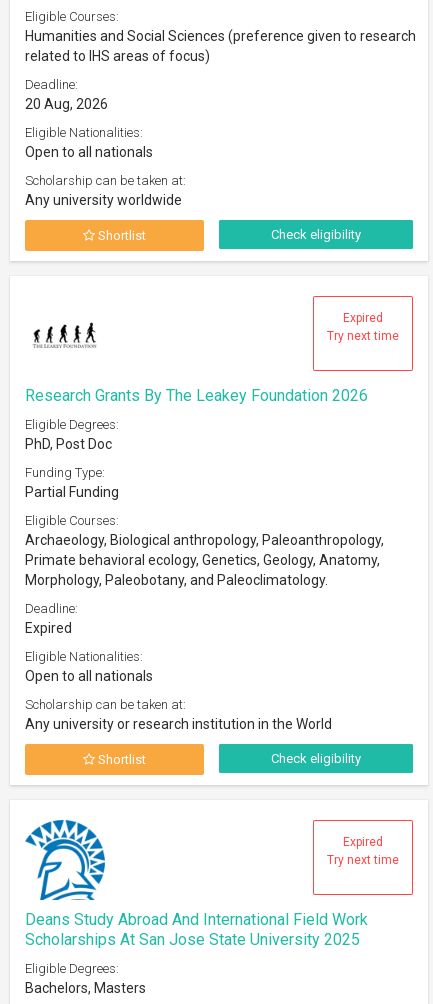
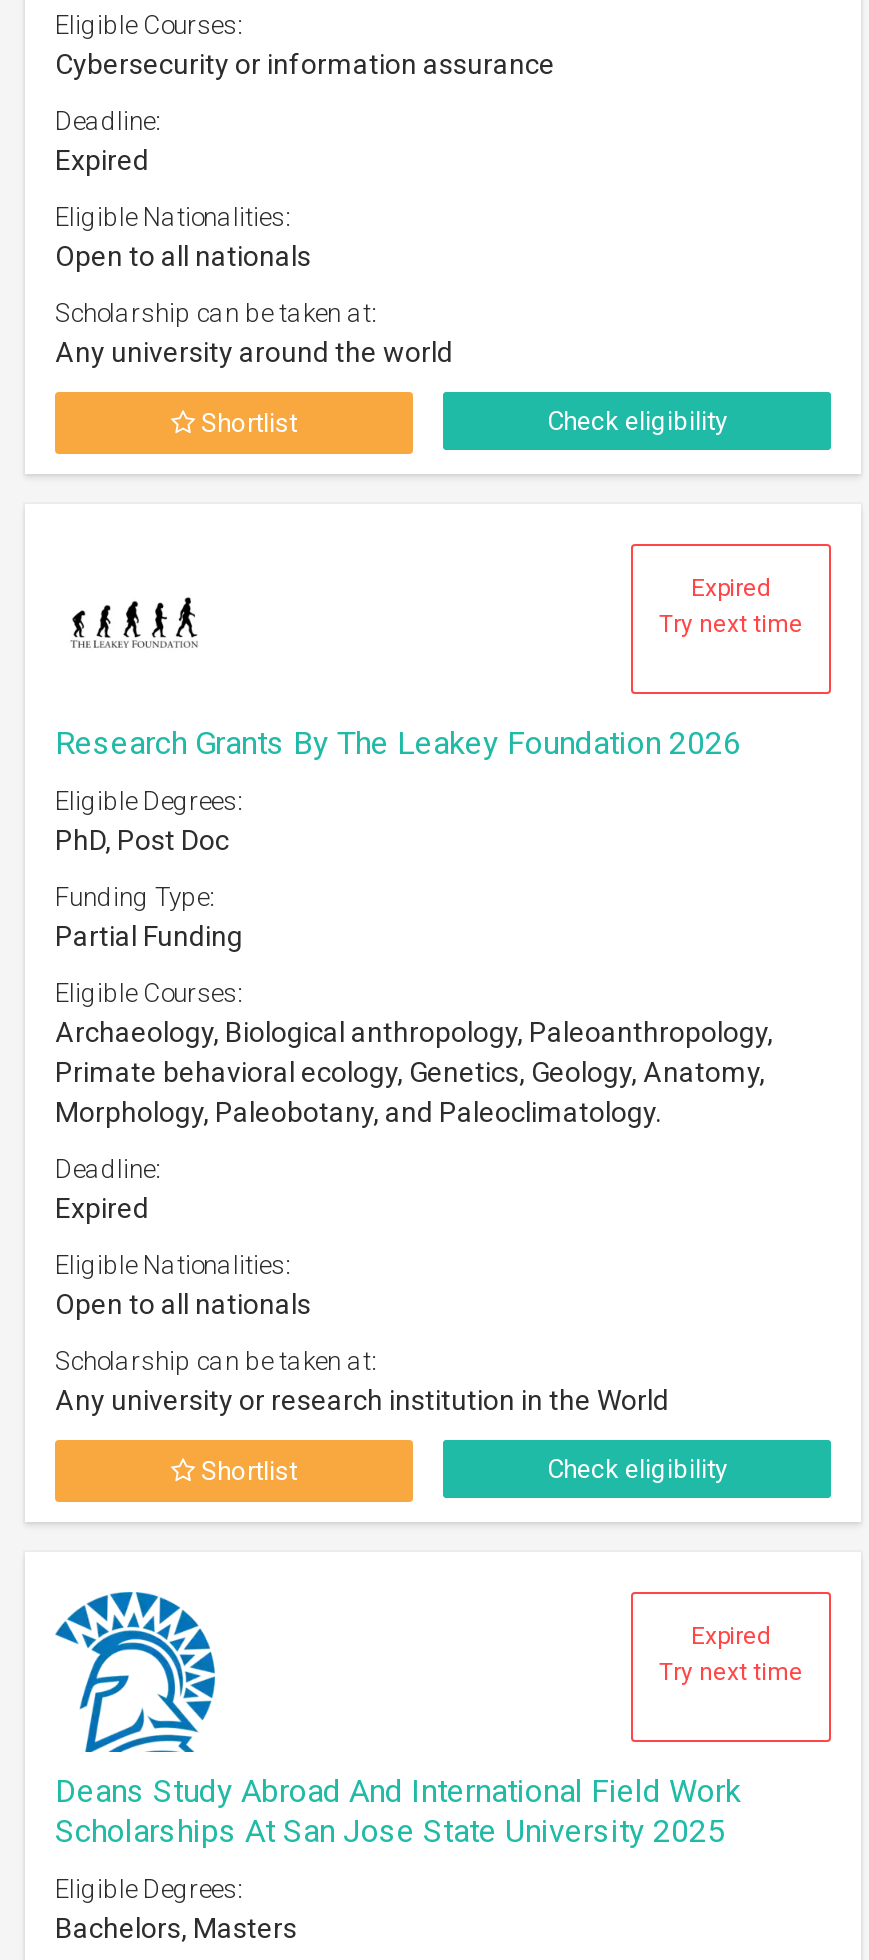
[25,28,416,64] Humanities and Social Sciences (preference given to research | related to IHS areas of focus) -> [55,48,555,80] Cybersecurity or information assurance
[25,96,108,112] 20 Aug, 2026 -> [55,144,149,176] Expired
[25,192,182,208] Any university worldwide -> [55,336,453,368] Any university around the world

